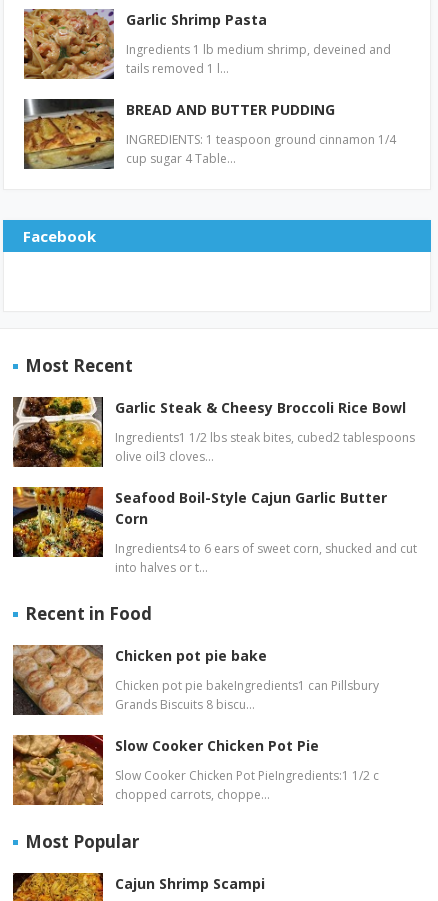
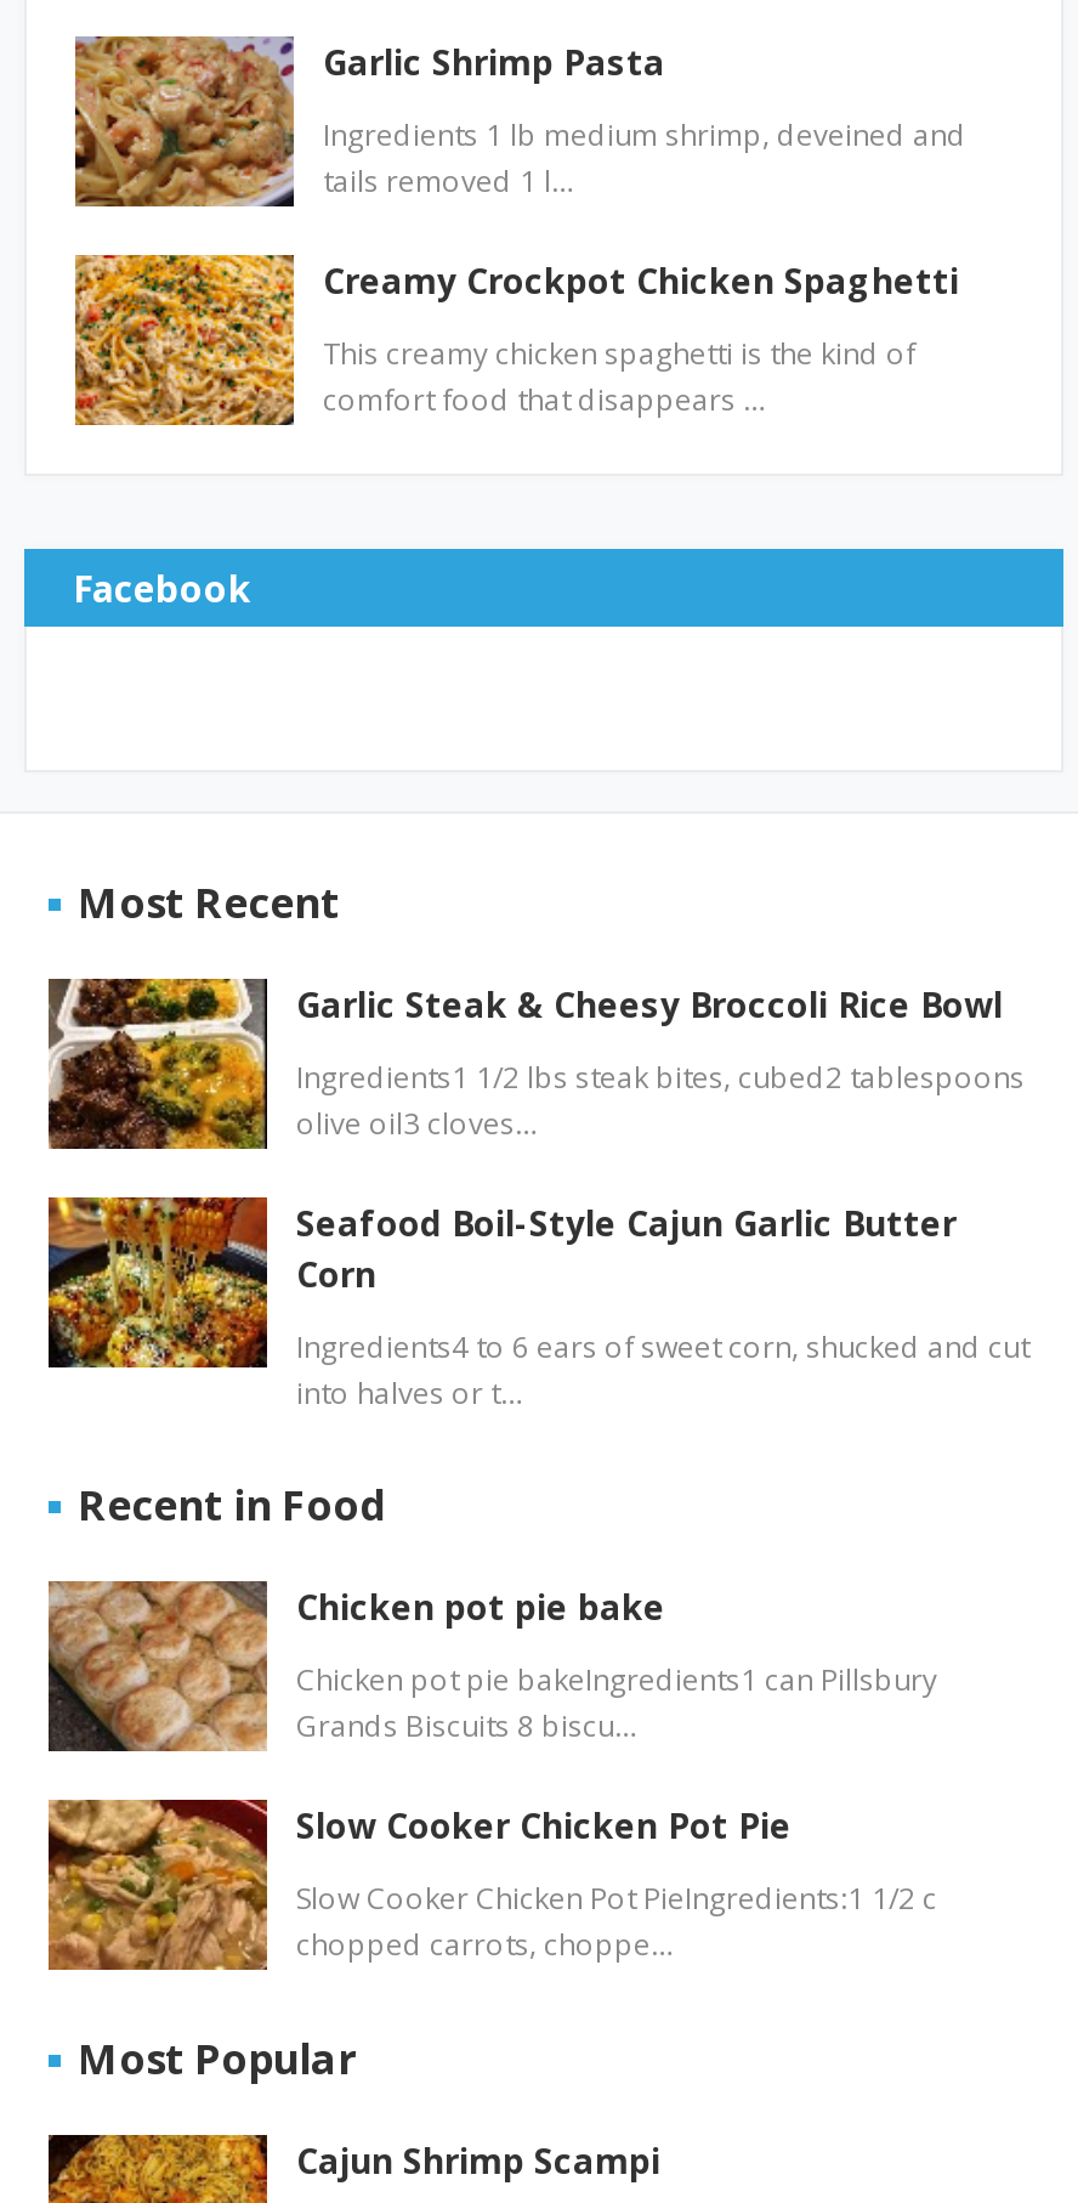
[23,98,335,170] [image] | BREAD AND BUTTER PUDDING -> [73,253,959,427] [image] | Creamy Crockpot Chicken Spaghetti
[126,131,396,167] INGREDIENTS: 1 teaspoon ground cinnamon 1/4 | cup sugar 4 Table… -> [323,332,915,420] This creamy chicken spaghetti is the kind of | comfort food that disappears …

